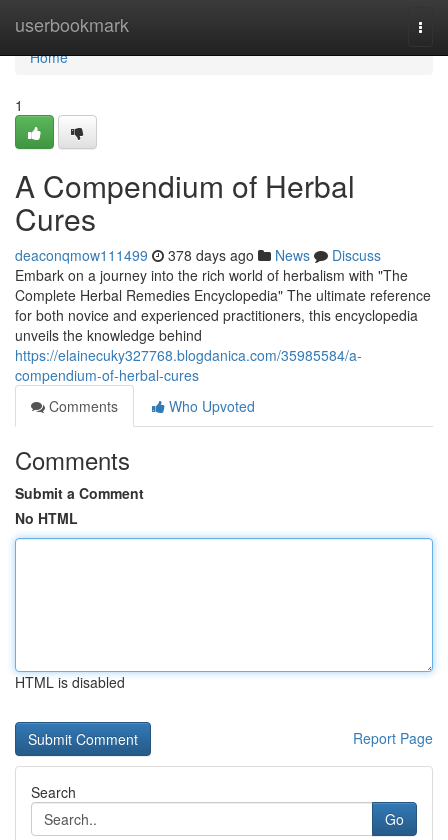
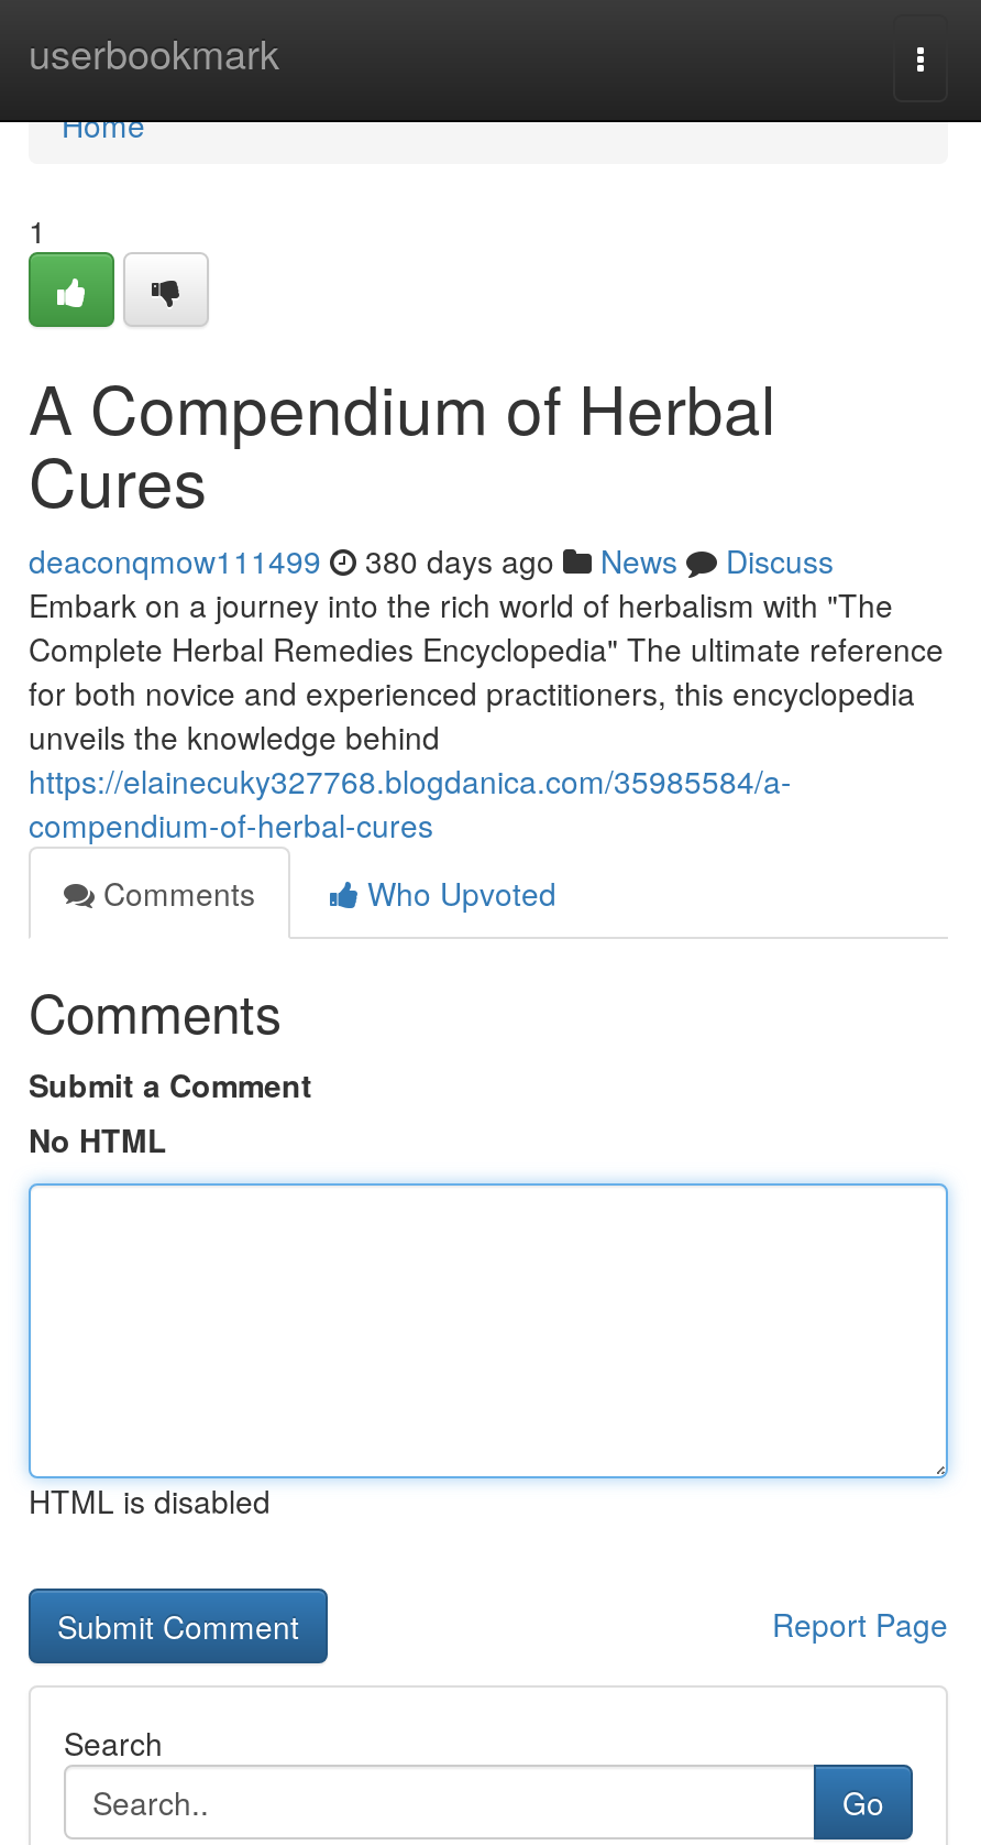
[15,245,381,265] deaconqmow111499 378 days ago News Discuss -> [29,538,834,582] deaconqmow111499 380 days ago News Discuss

